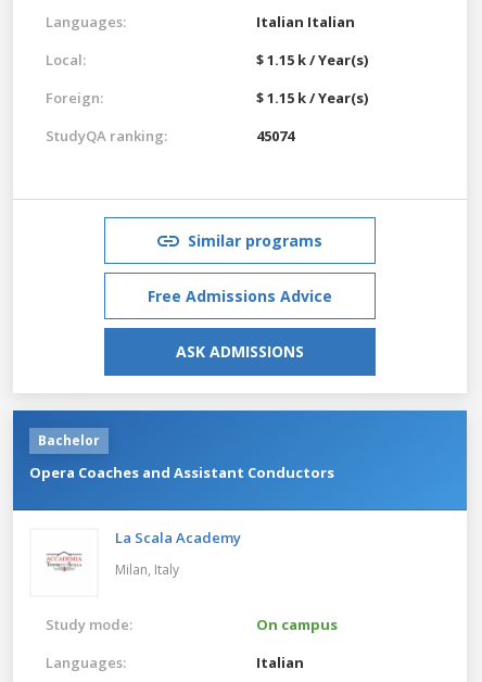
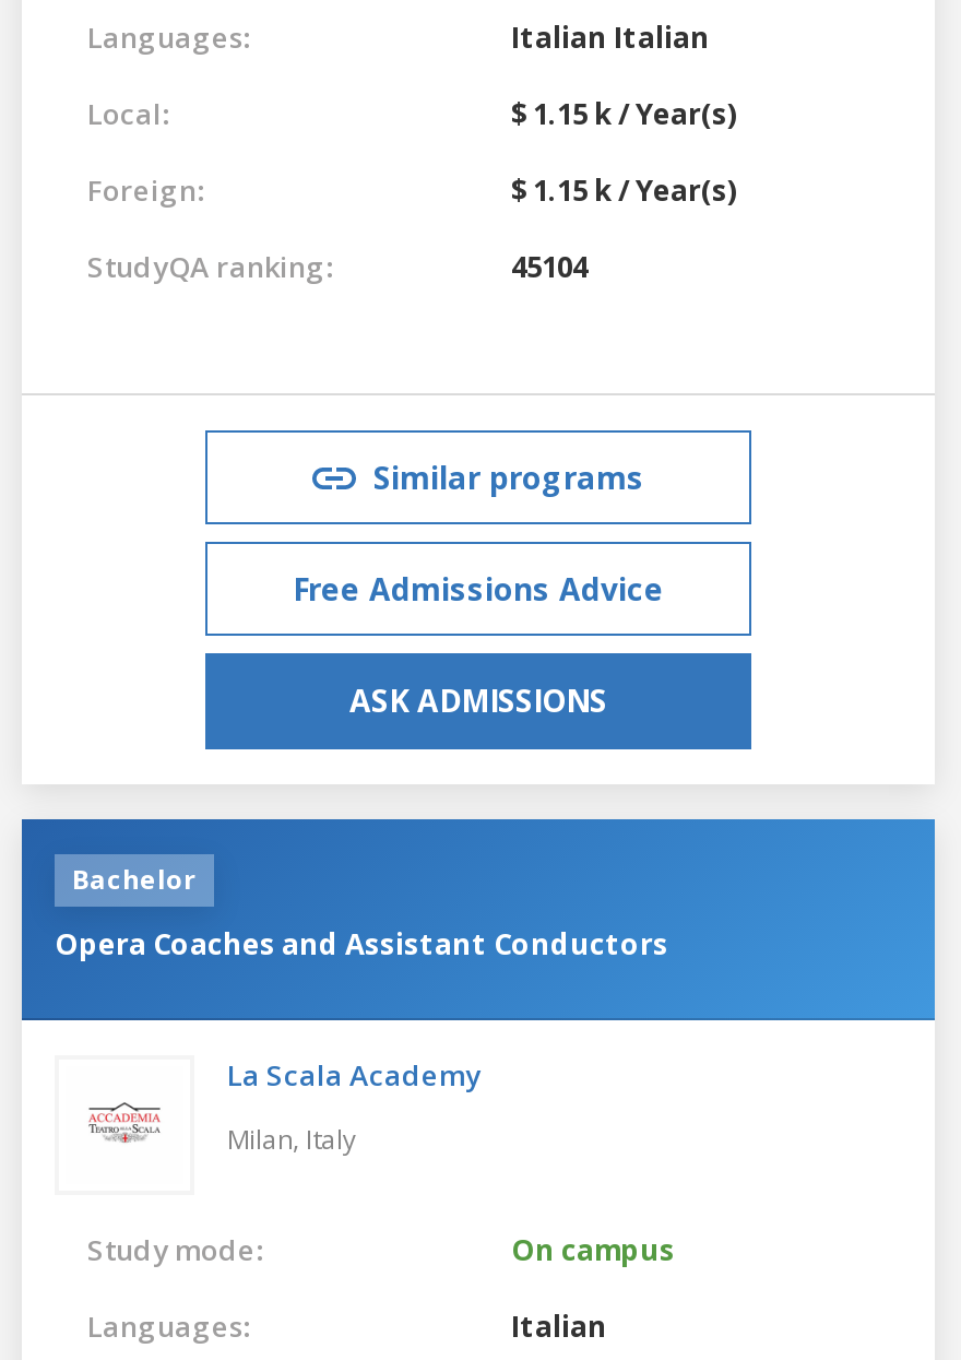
[256,126,294,145] 45074 -> [511,246,588,286] 45104

